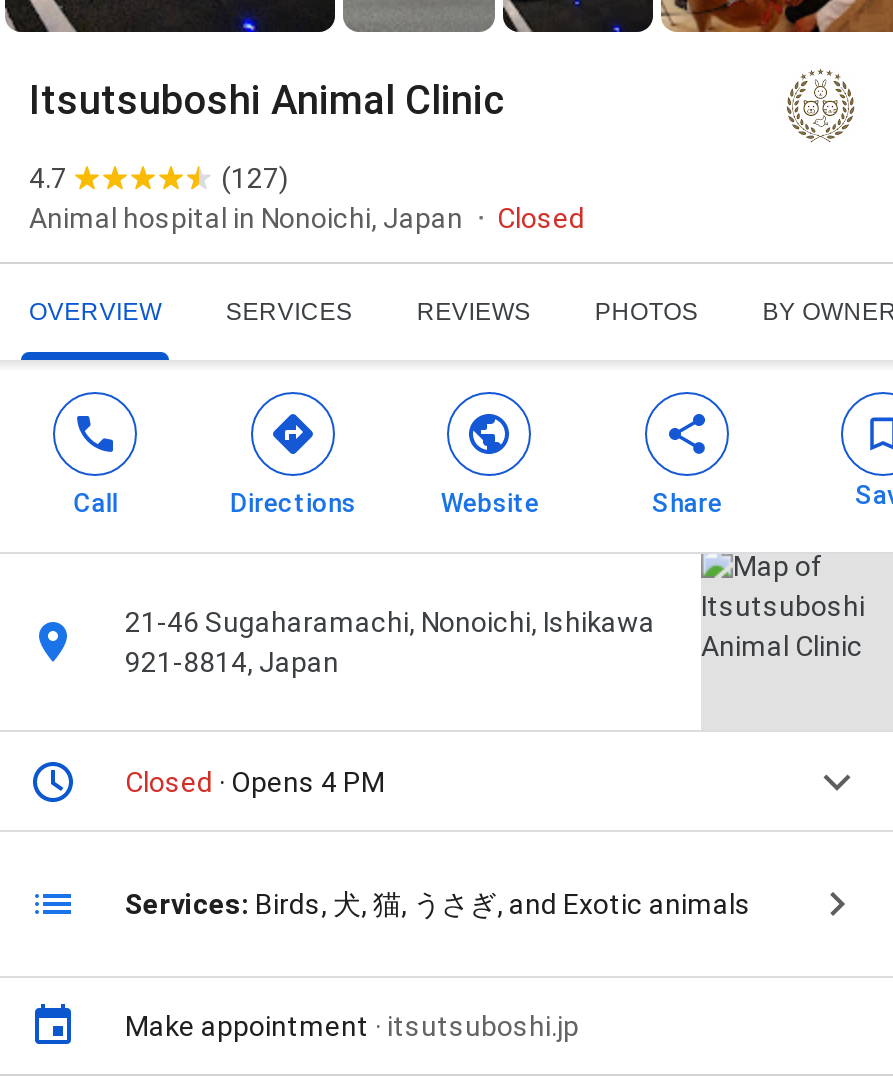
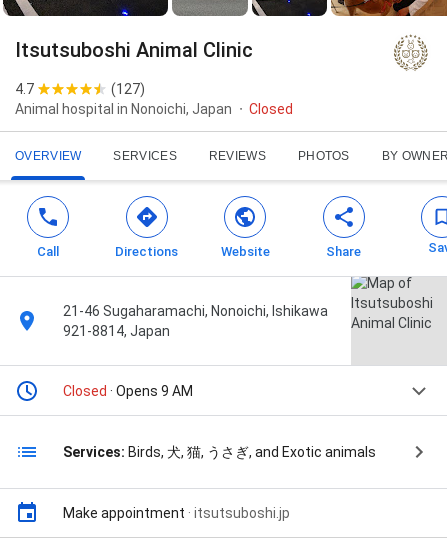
[125,766,385,798] Closed · Opens 4 PM -> [63,383,193,399] Closed · Opens 9 AM

